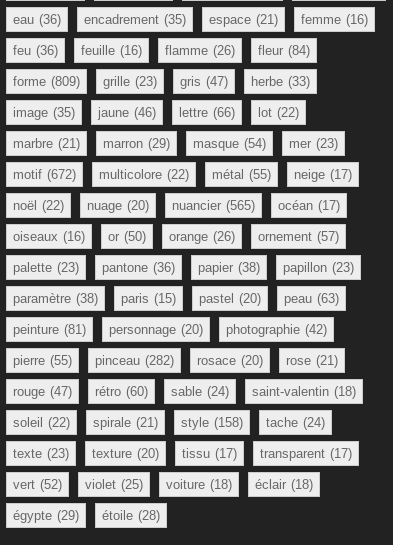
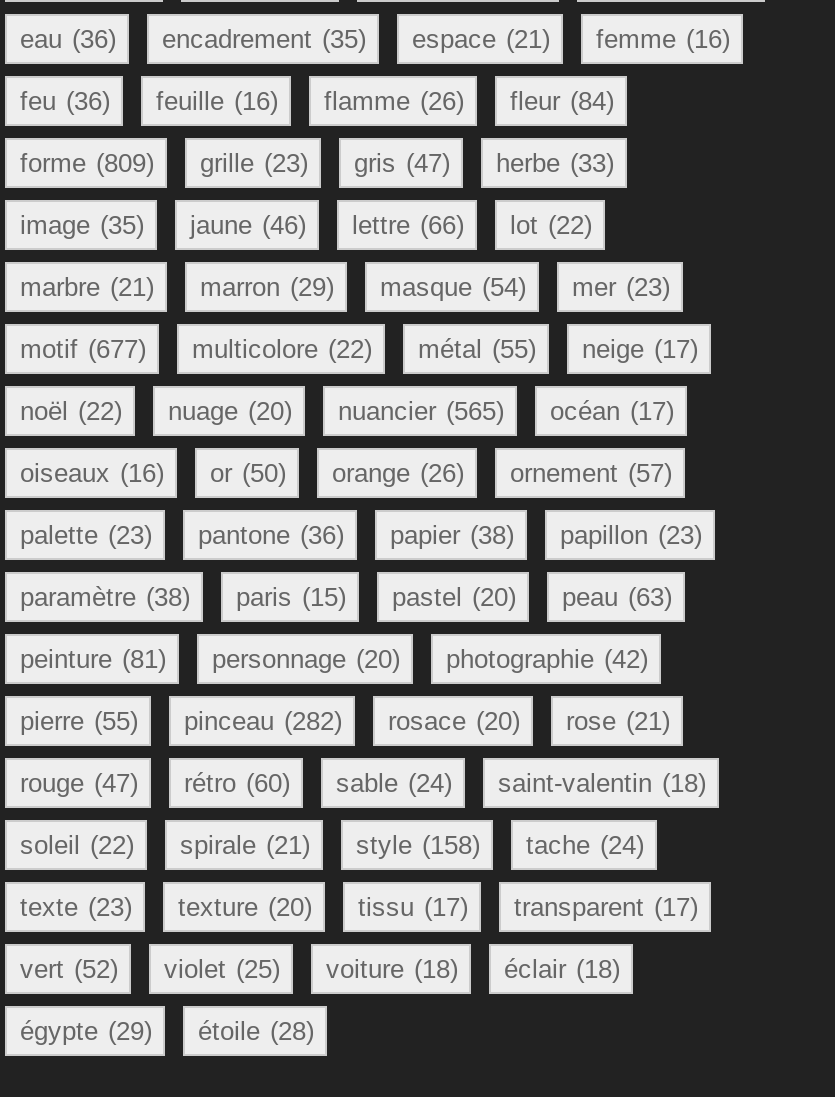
[13,167,352,182] motif (672) multicolore (22) métal (55) neige (17) -> [20,334,698,364] motif (677) multicolore (22) métal (55) neige (17)

